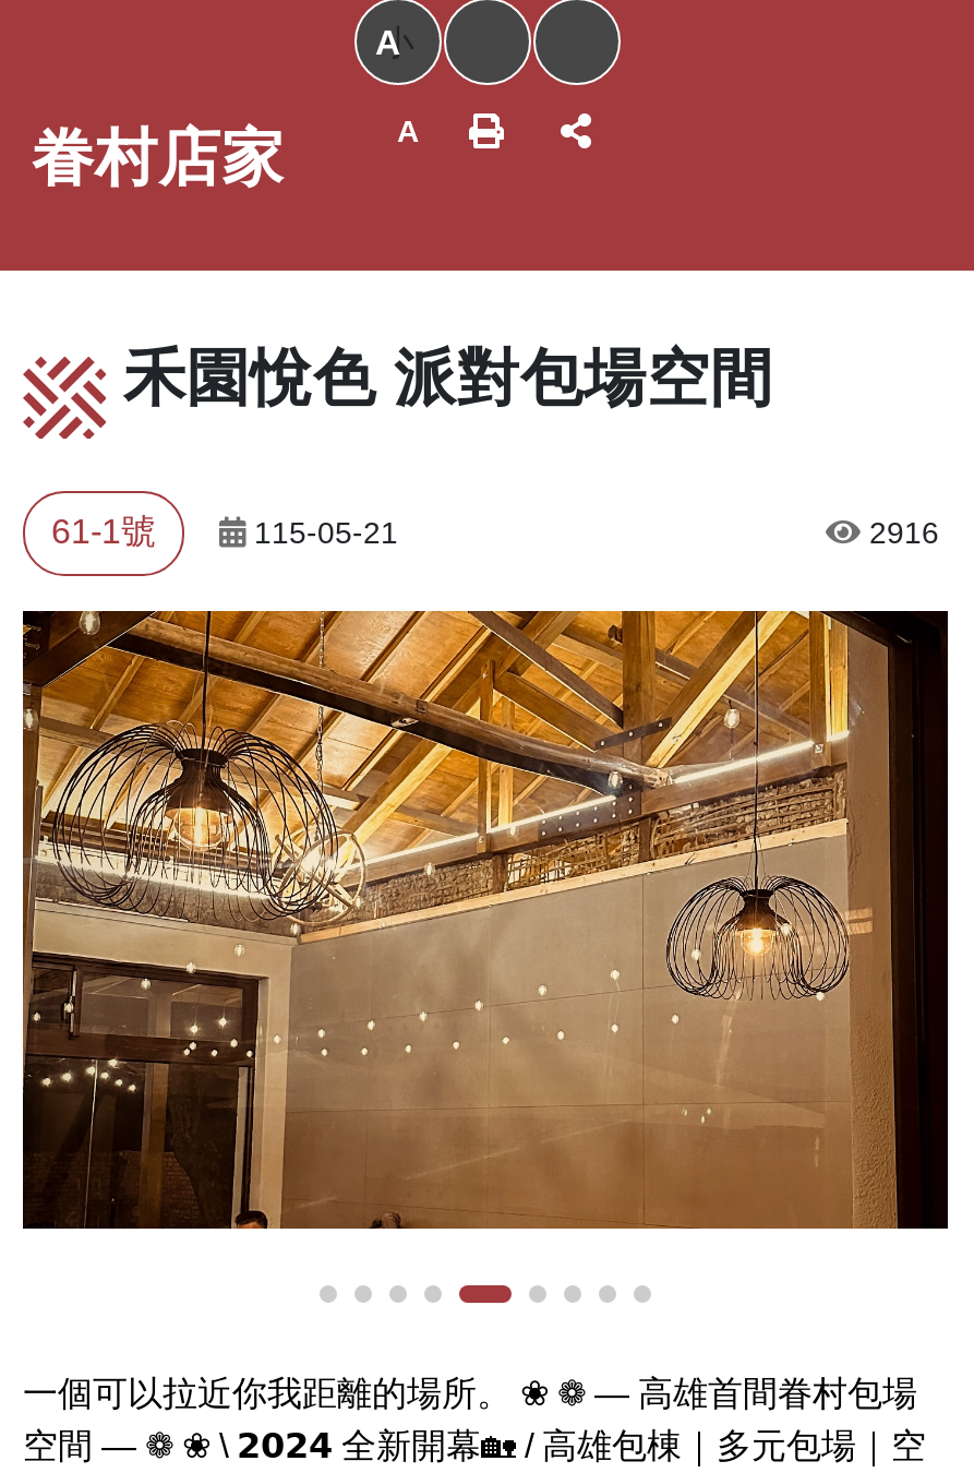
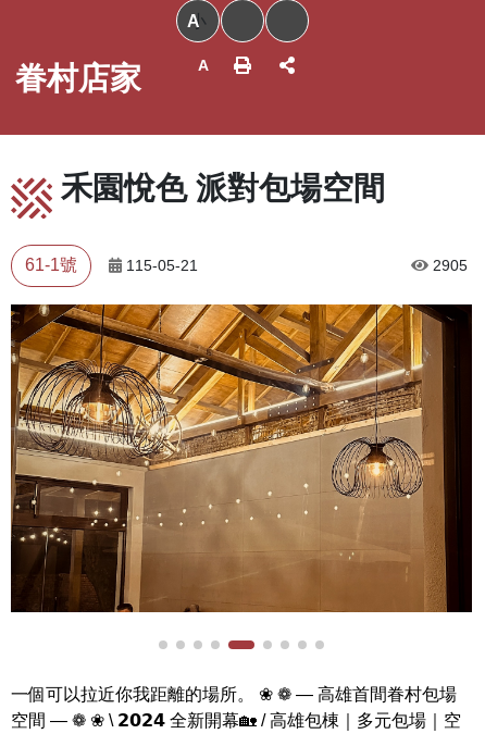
[869,515,939,550] 2916 -> [433,257,468,274] 2905

